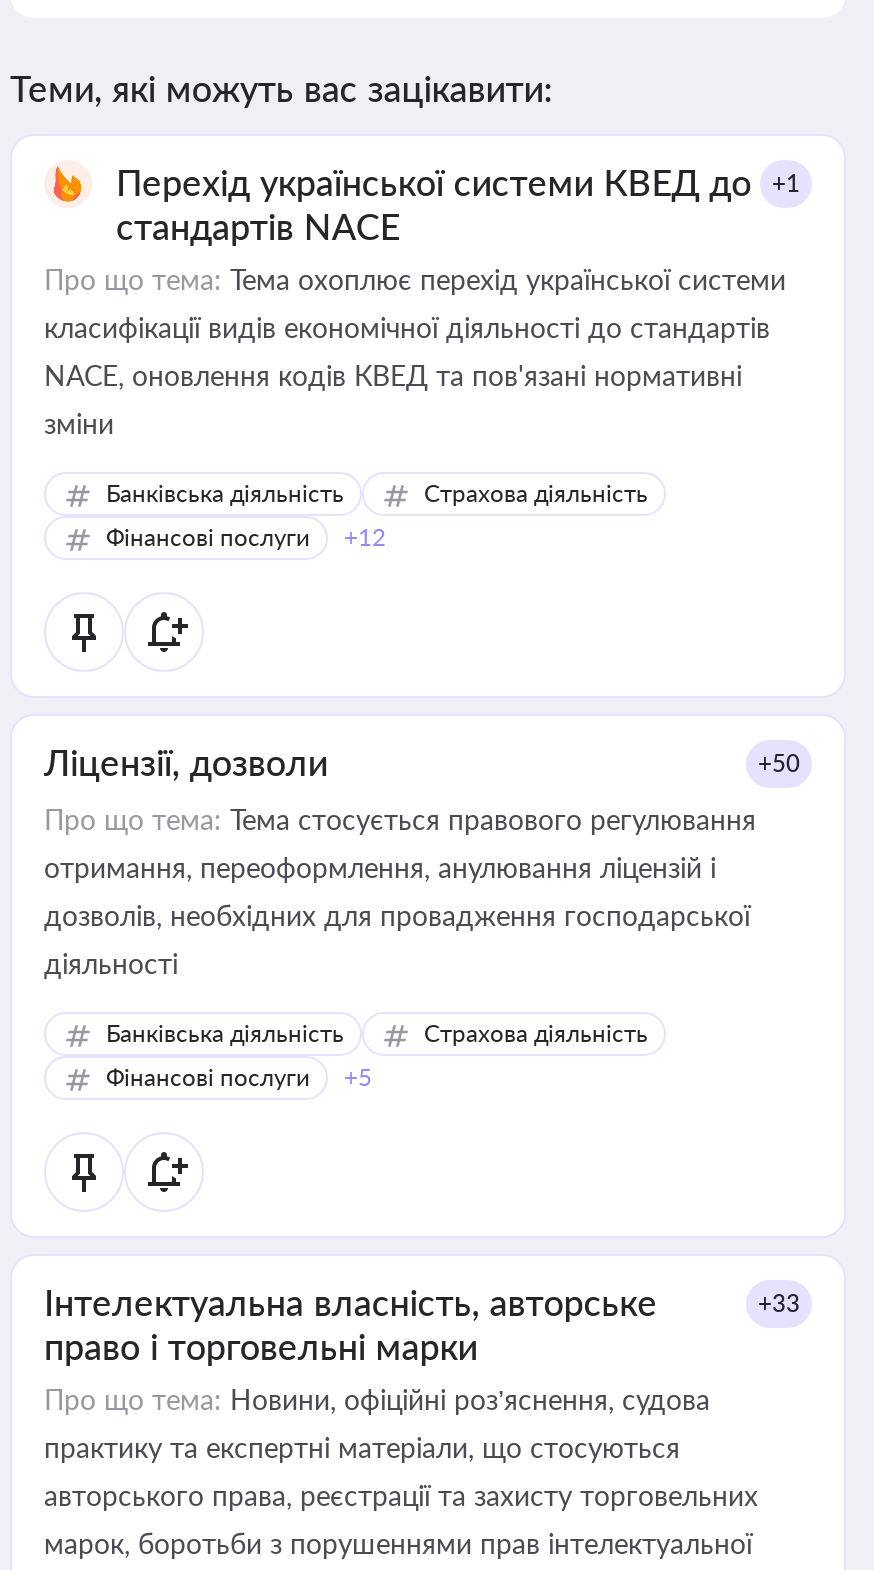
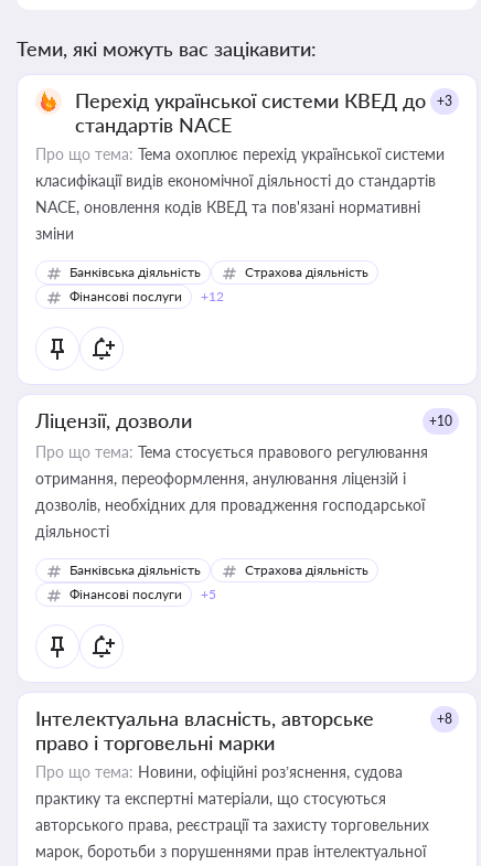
[116,160,800,204] Перехід української системи КВЕД до +1 -> [75,88,452,113] Перехід української системи КВЕД до +3
[758,748,800,778] +50 -> [429,413,452,429] +10
[758,1288,800,1318] +33 -> [437,710,452,727] +8

